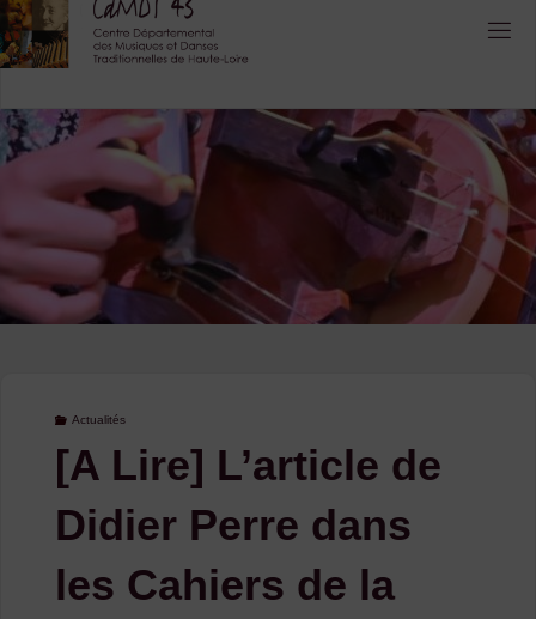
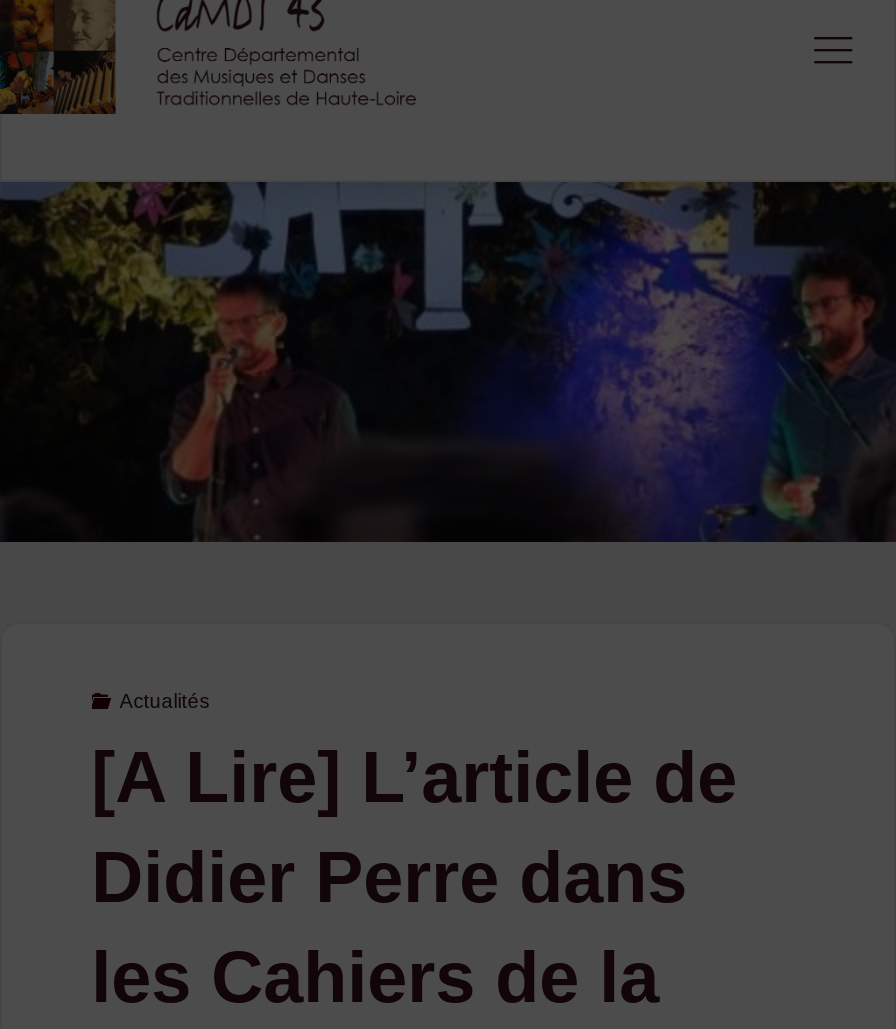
[4,108,532,326] [image] -> [6,180,890,544] [image]

